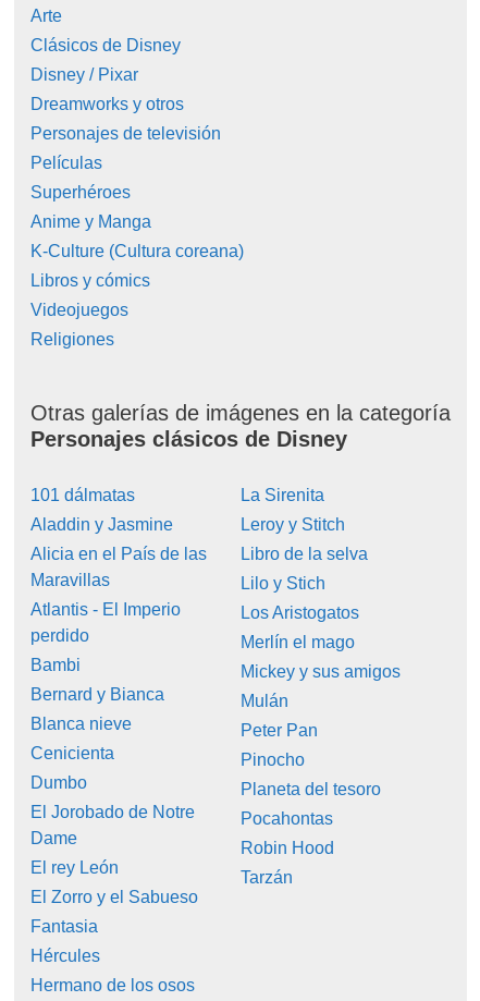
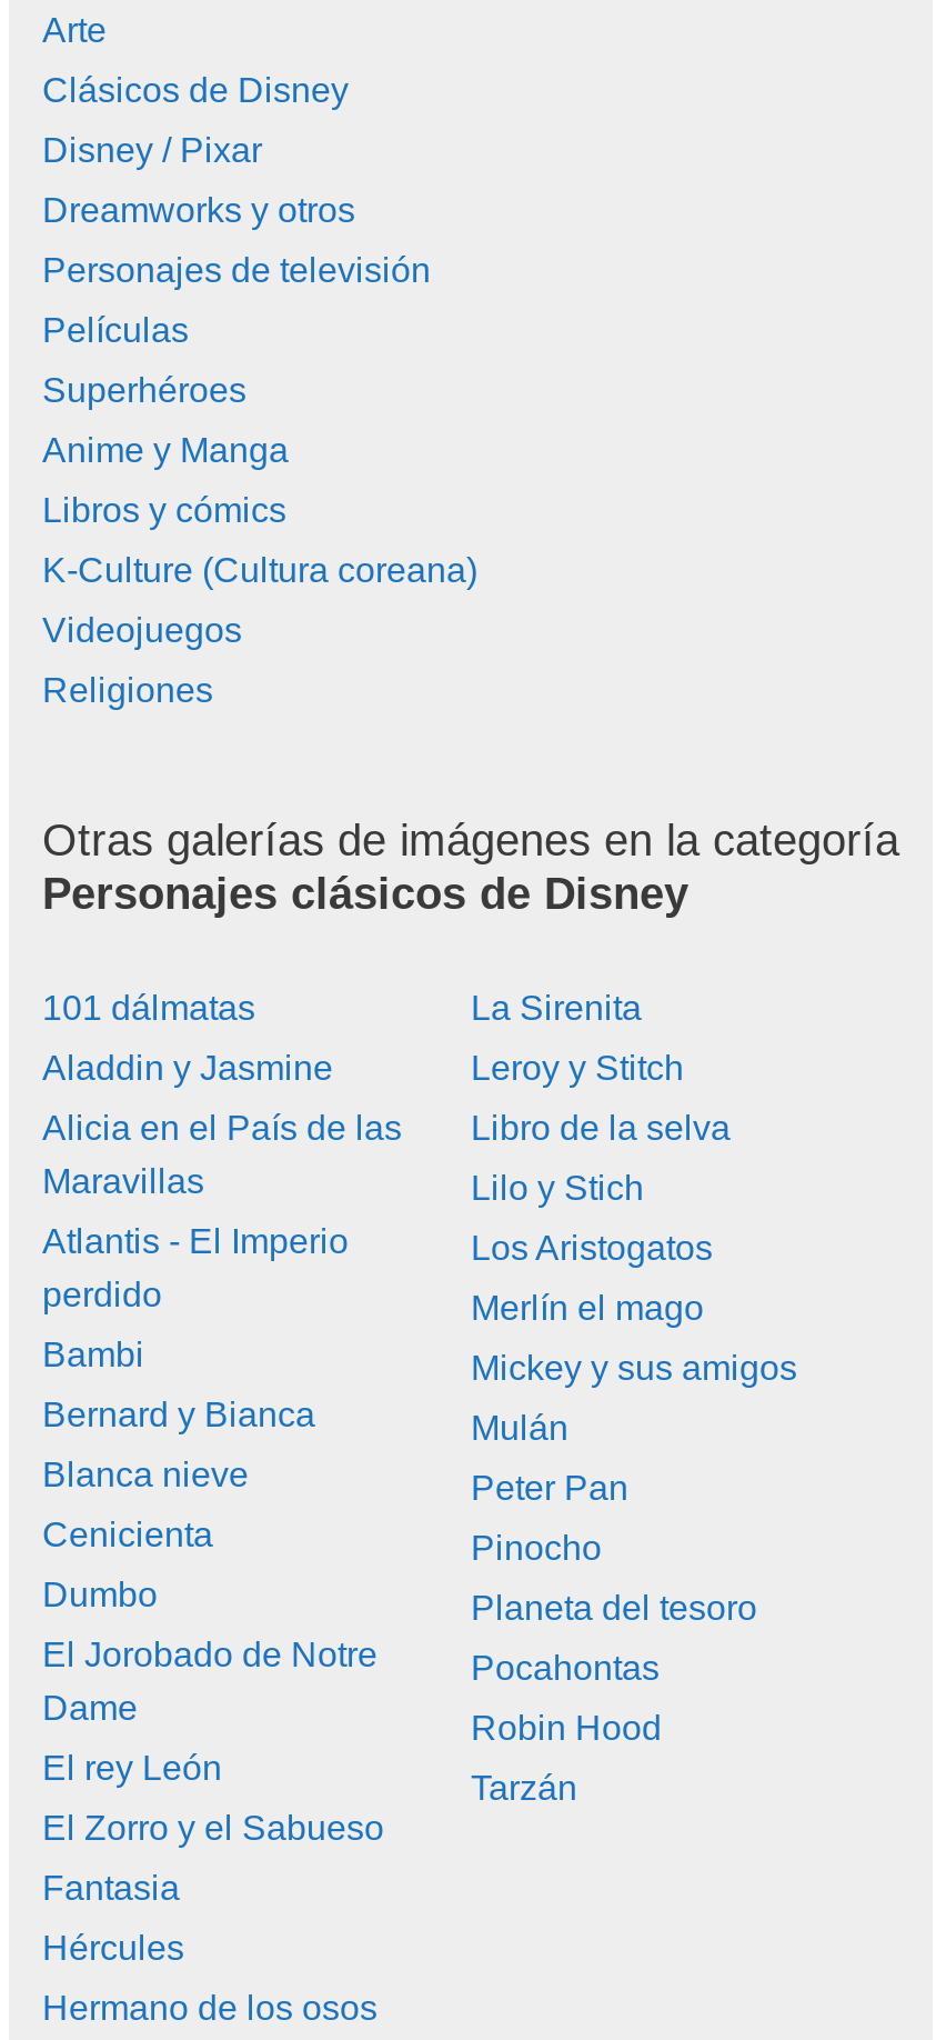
moved [30,242,244,261] -> [42,552,477,590]: K-Culture (Cultura coreana)
moved [30,272,150,290] -> [42,492,286,530]: Libros y cómics

